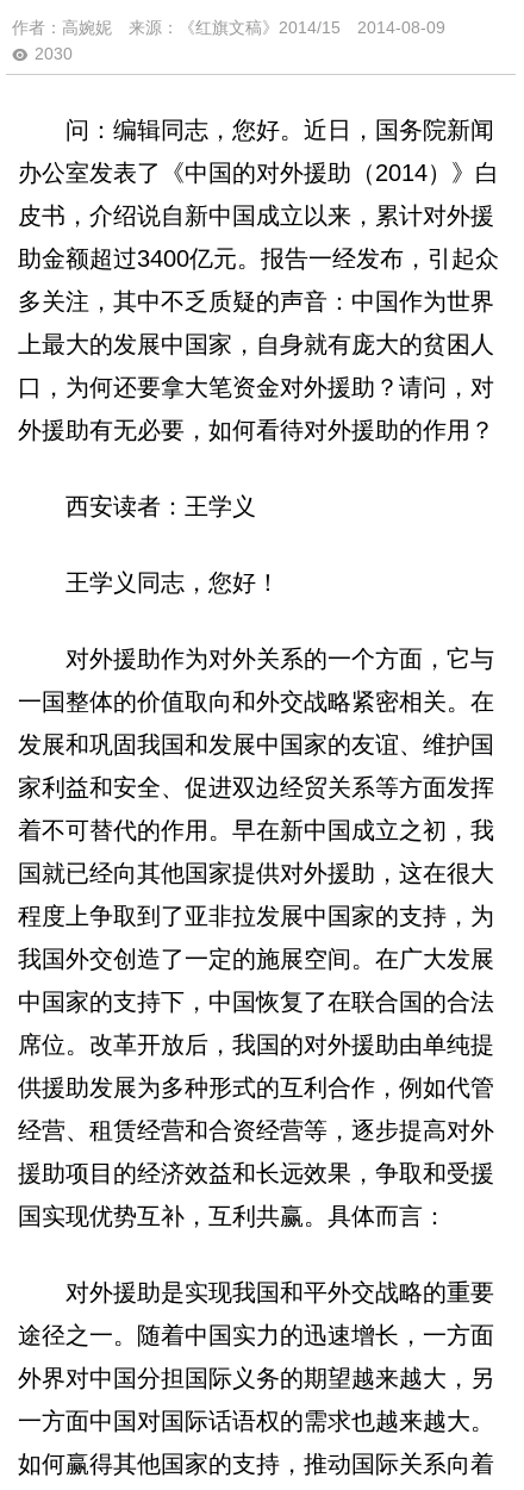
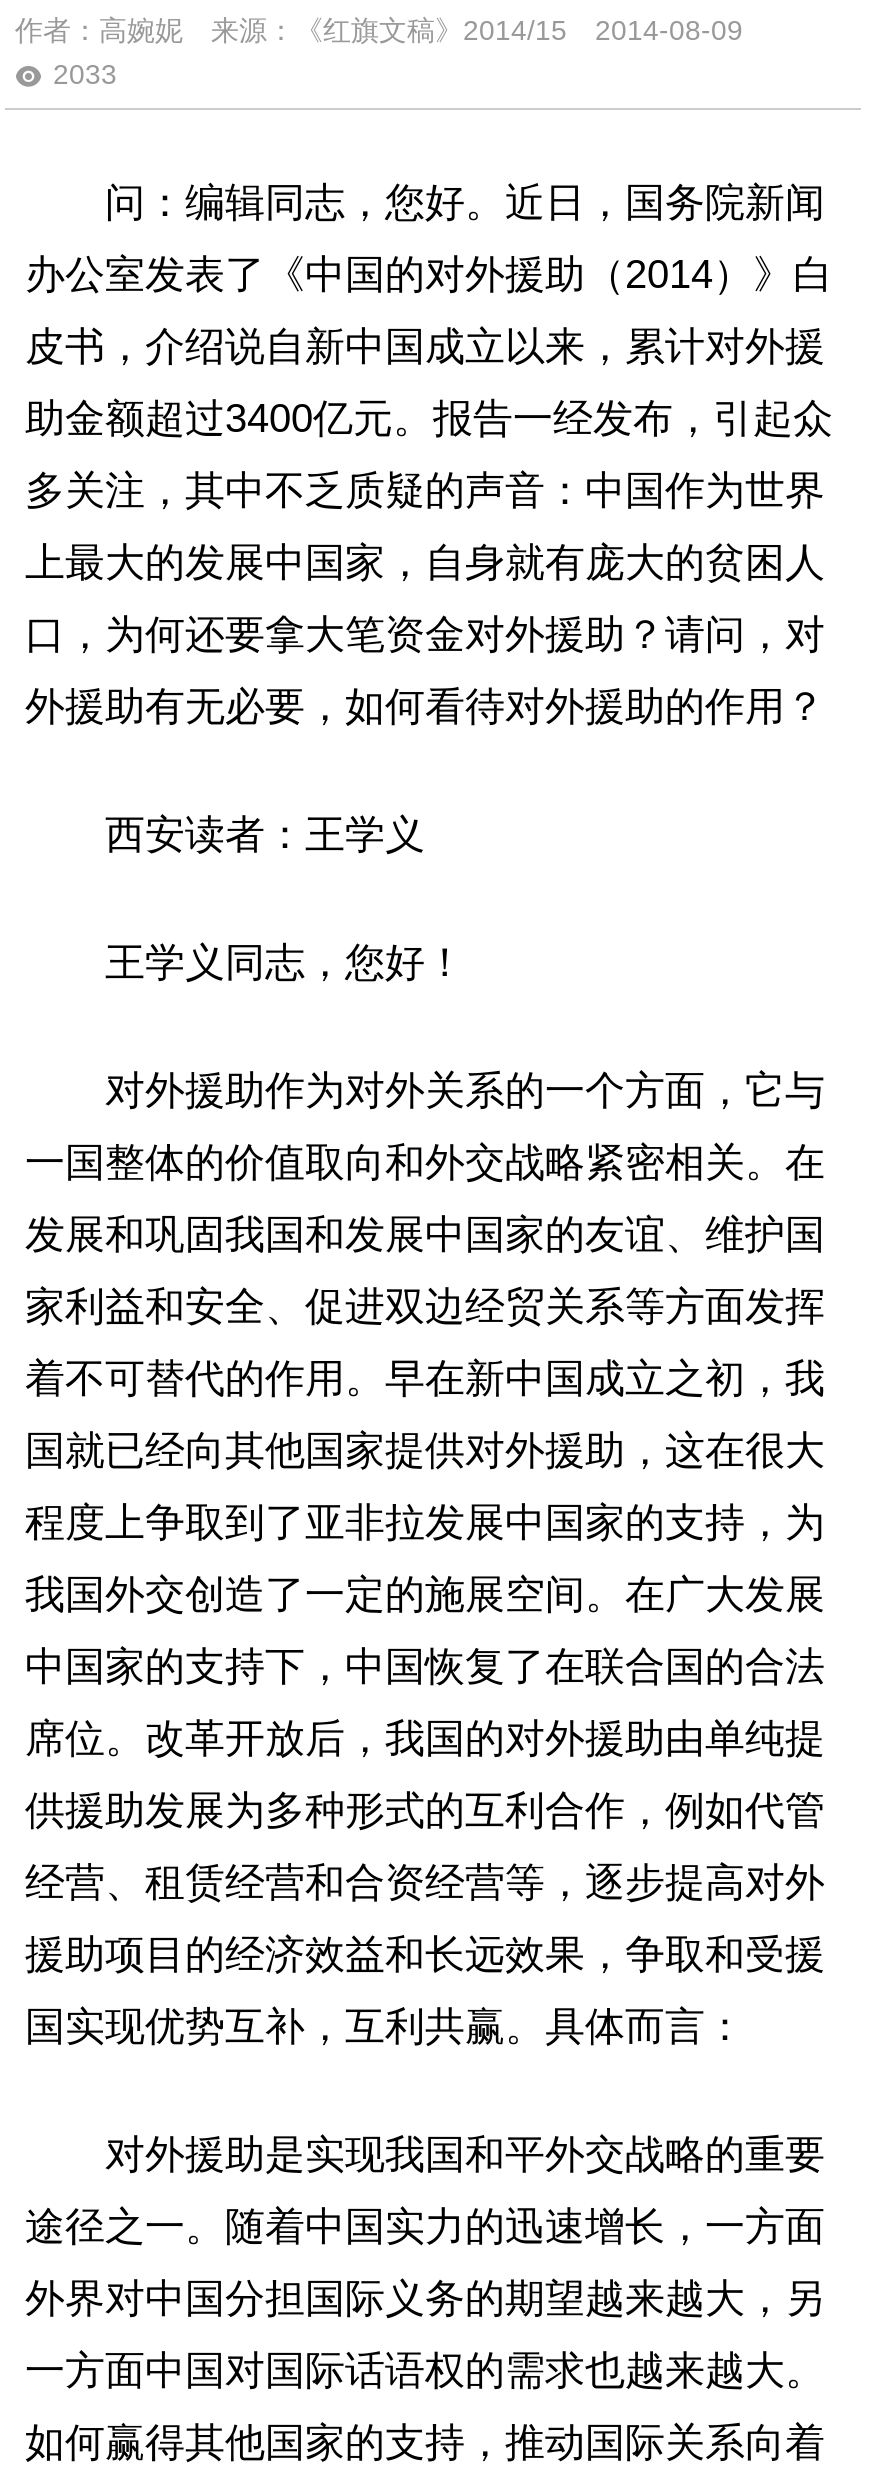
[35,44,73,63] 2030 -> [53,58,117,90] 2033

